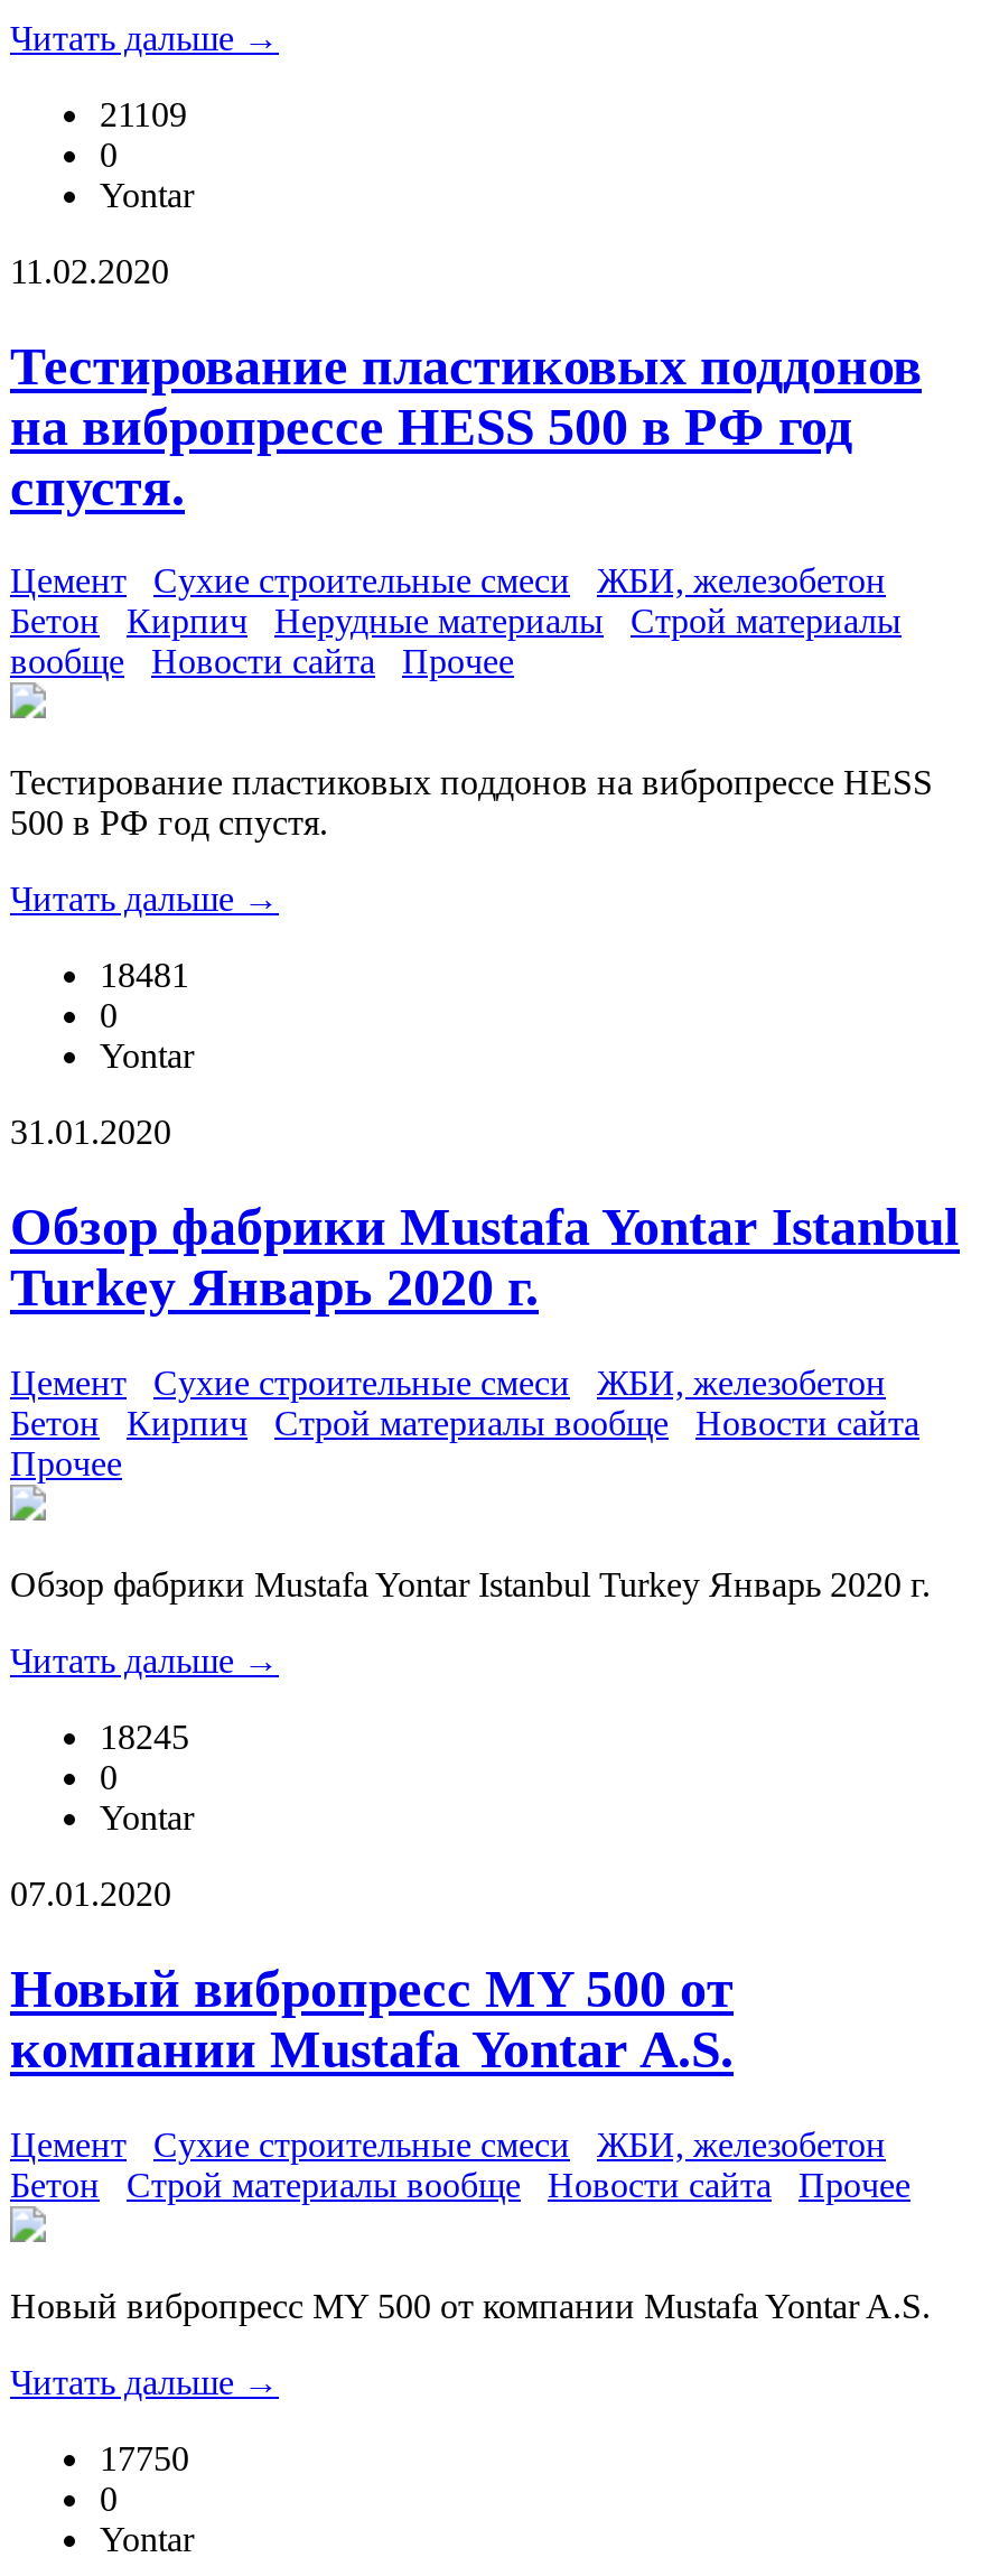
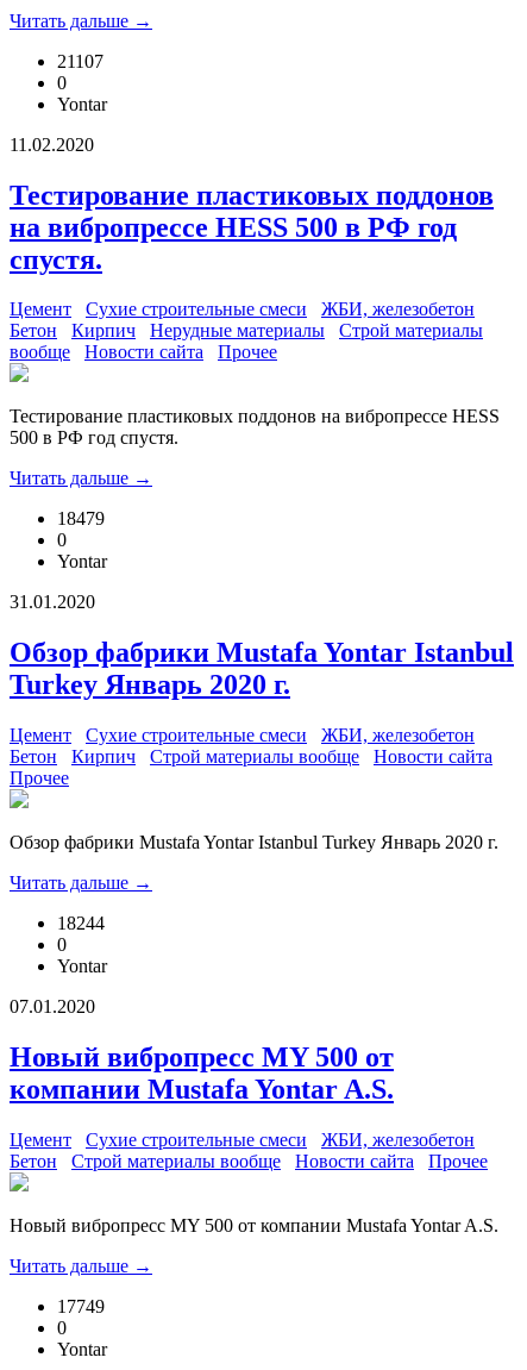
[100,94,187,132] 21109 -> [57,51,103,71] 21107
[100,957,189,995] 18481 -> [57,509,105,529] 18479
[100,1718,189,1756] 18245 -> [57,913,105,933] 18244
[100,2440,189,2478] 17750 -> [57,1296,105,1317] 17749

